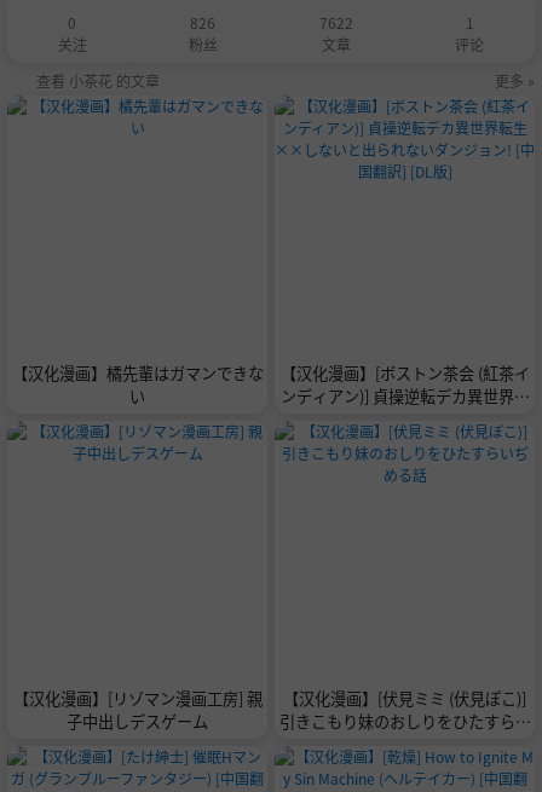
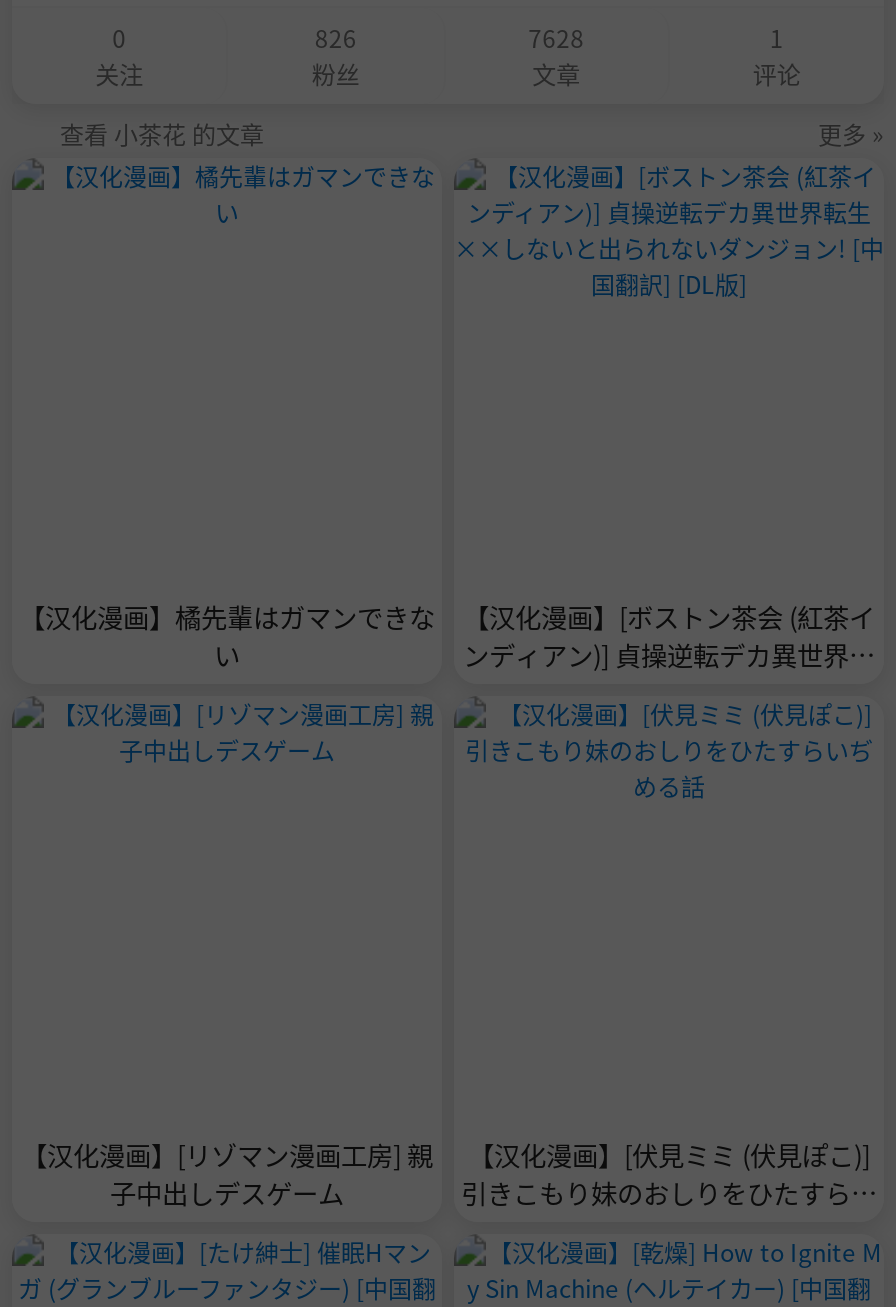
[320,12,353,32] 7622 -> [528,19,584,53] 7628

